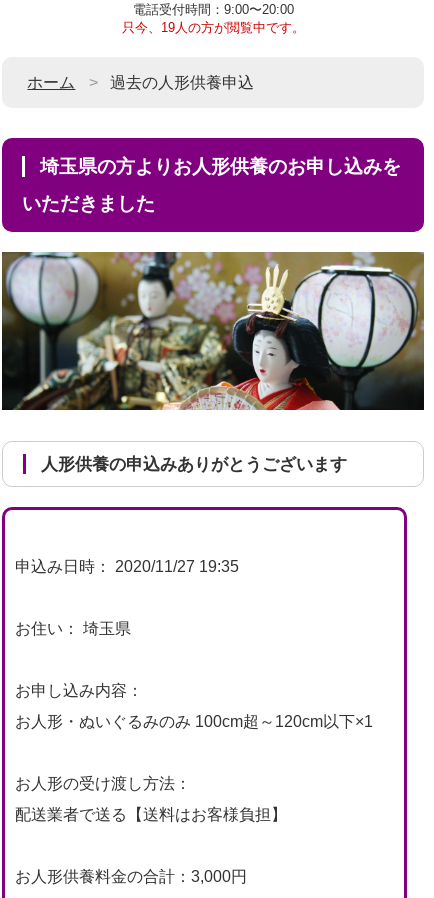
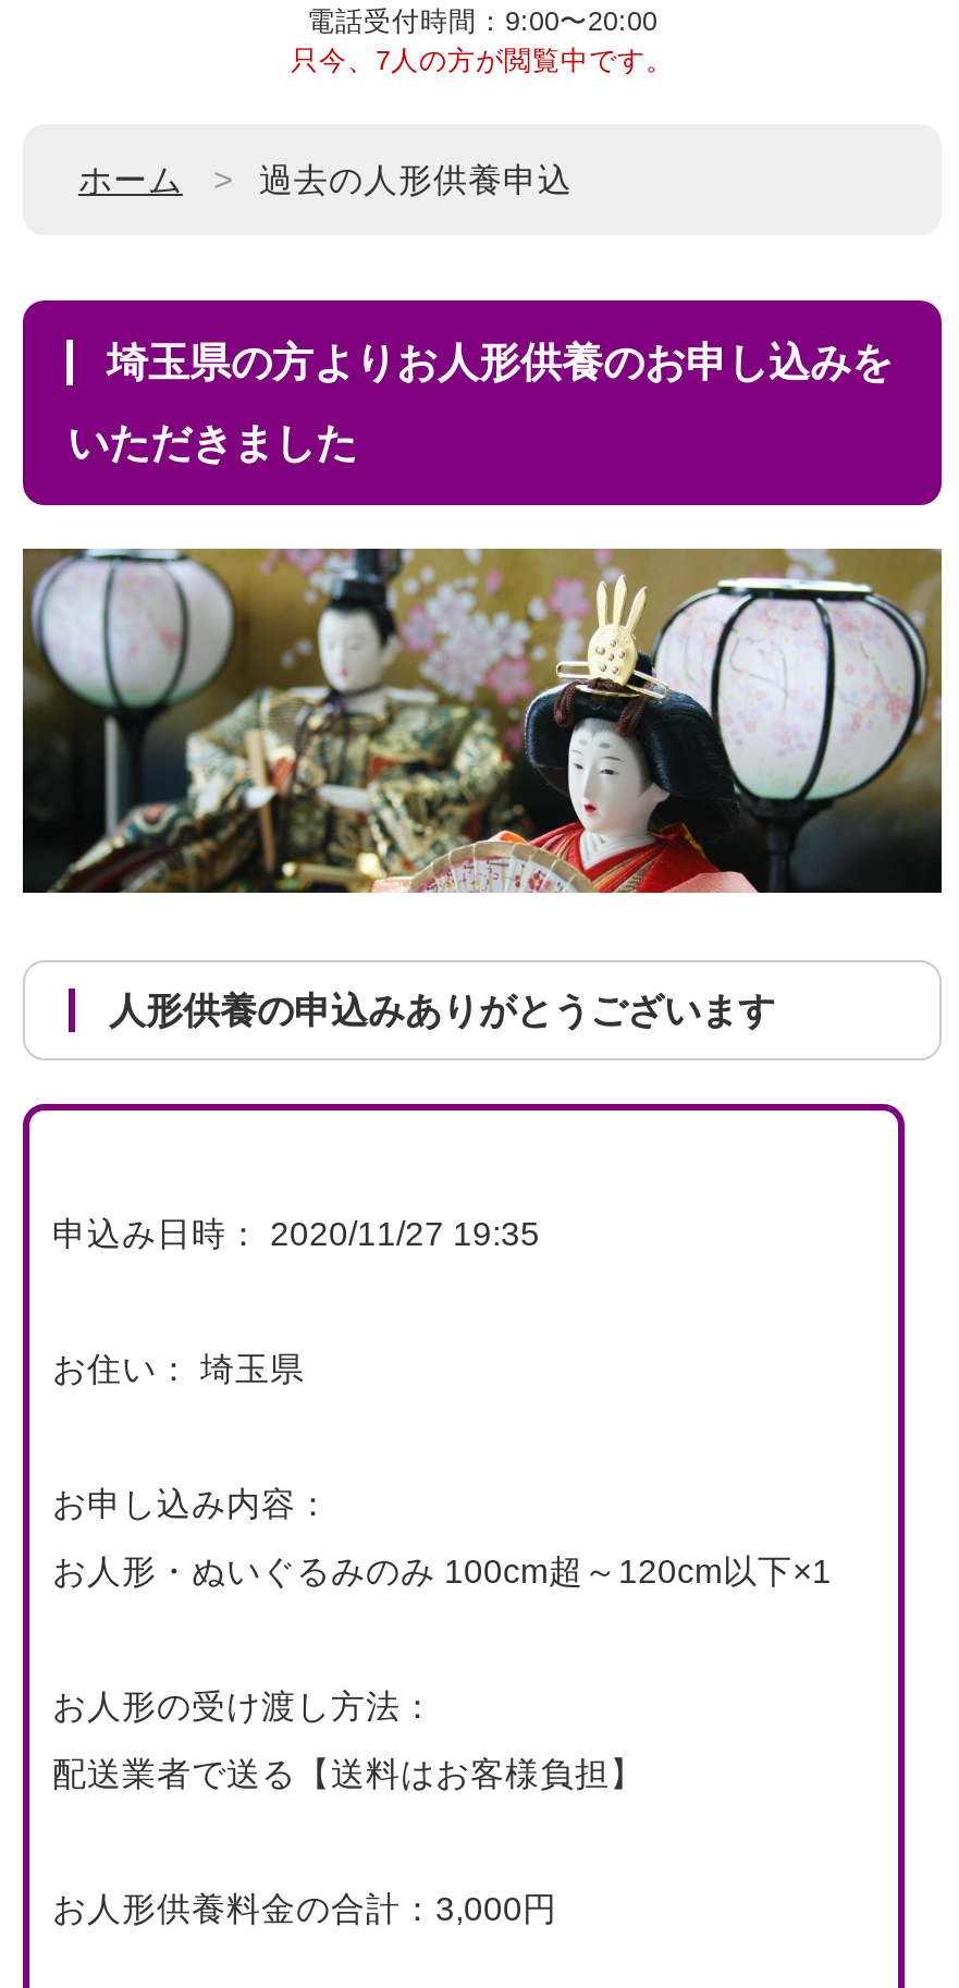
[121,21,304,35] 只今、19人の方が閲覧中です。 -> [291,47,674,77] 只今、7人の方が閲覧中です。

